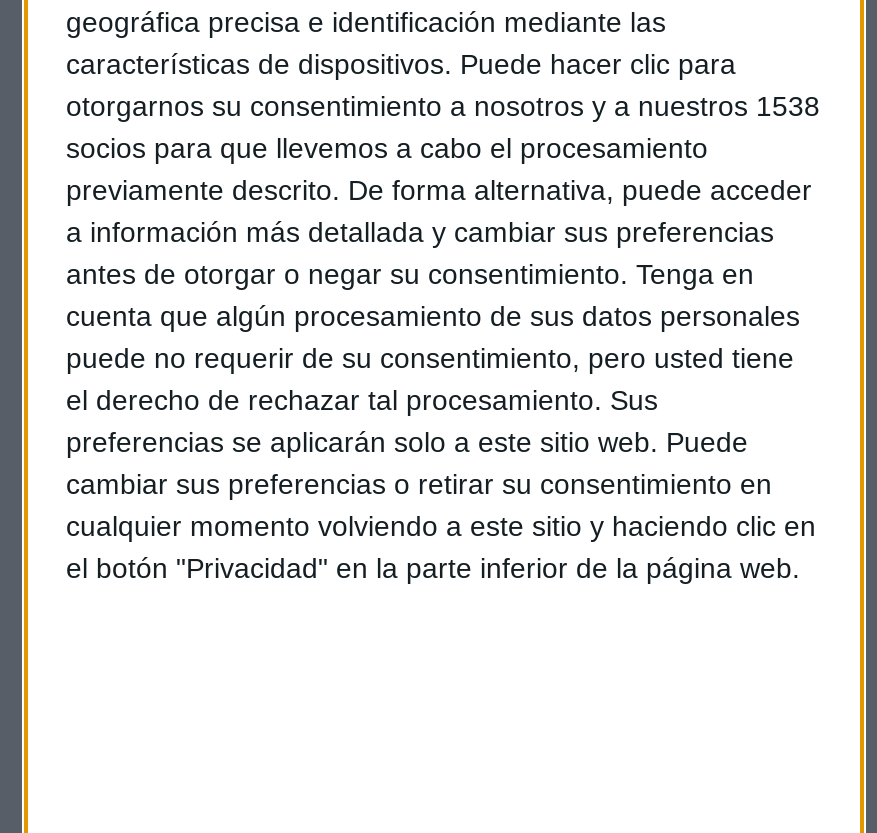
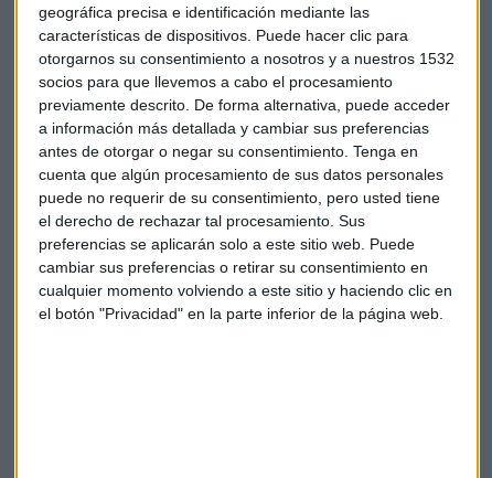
[66,91,820,123] otorgarnos su consentimiento a nosotros y a nuestros 1538 -> [39,50,454,68] otorgarnos su consentimiento a nosotros y a nuestros 1532

